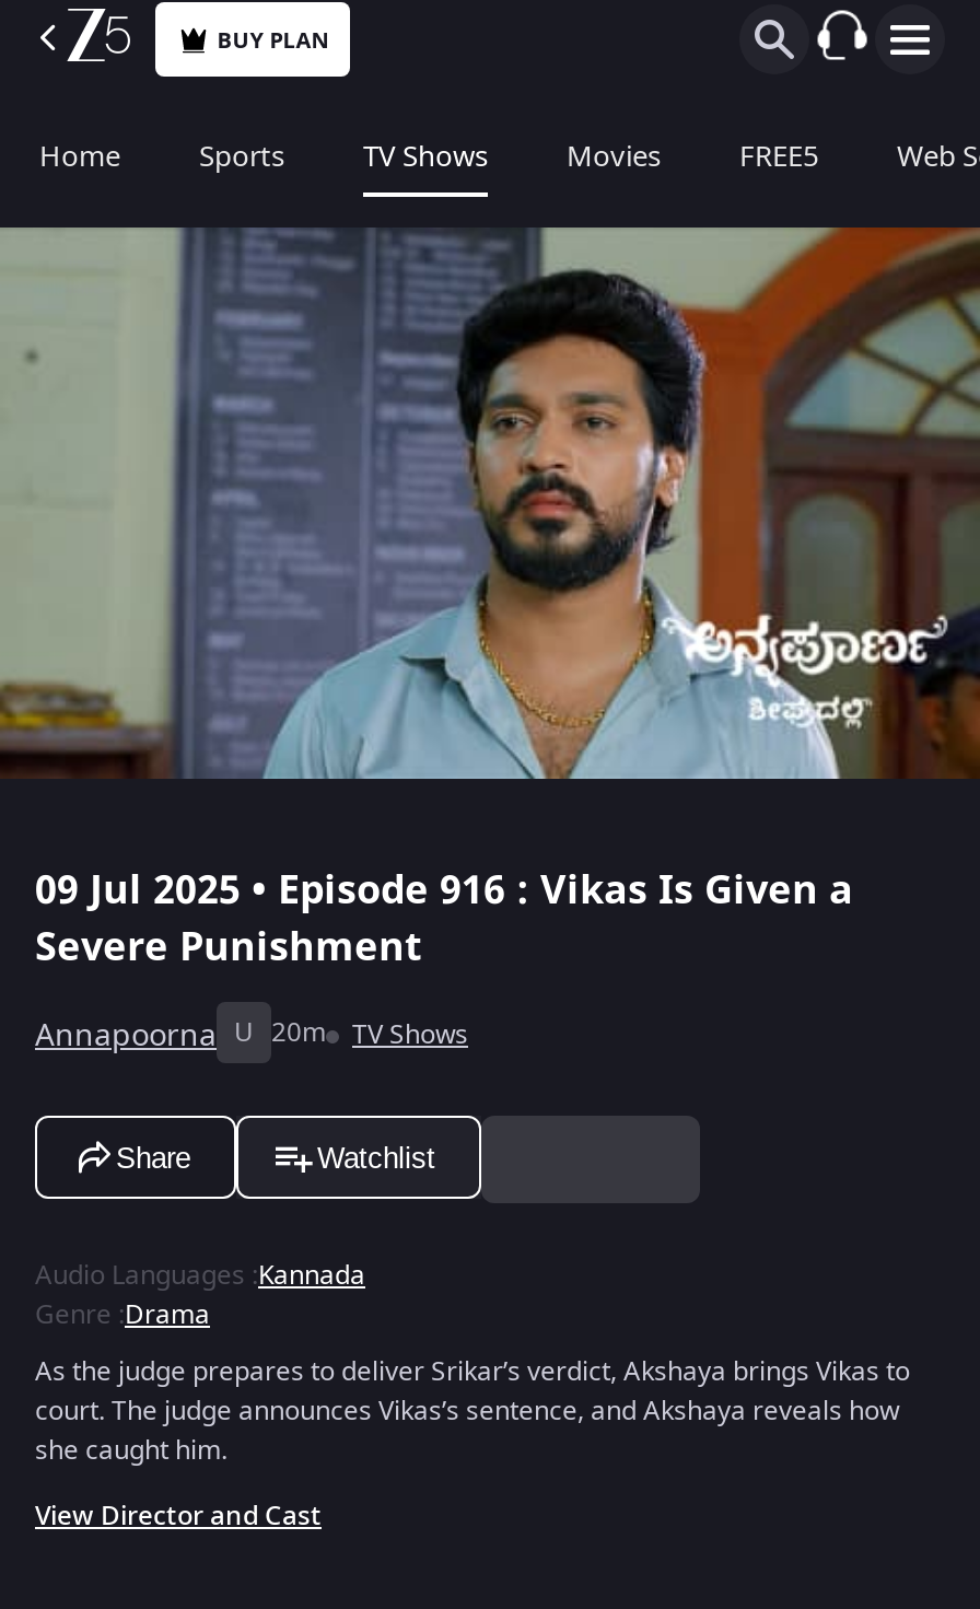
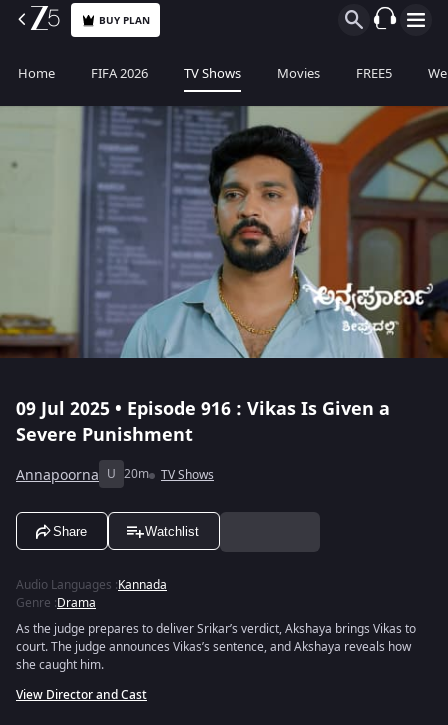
[199,136,284,177] Sports -> [91,64,148,83] FIFA 2026

